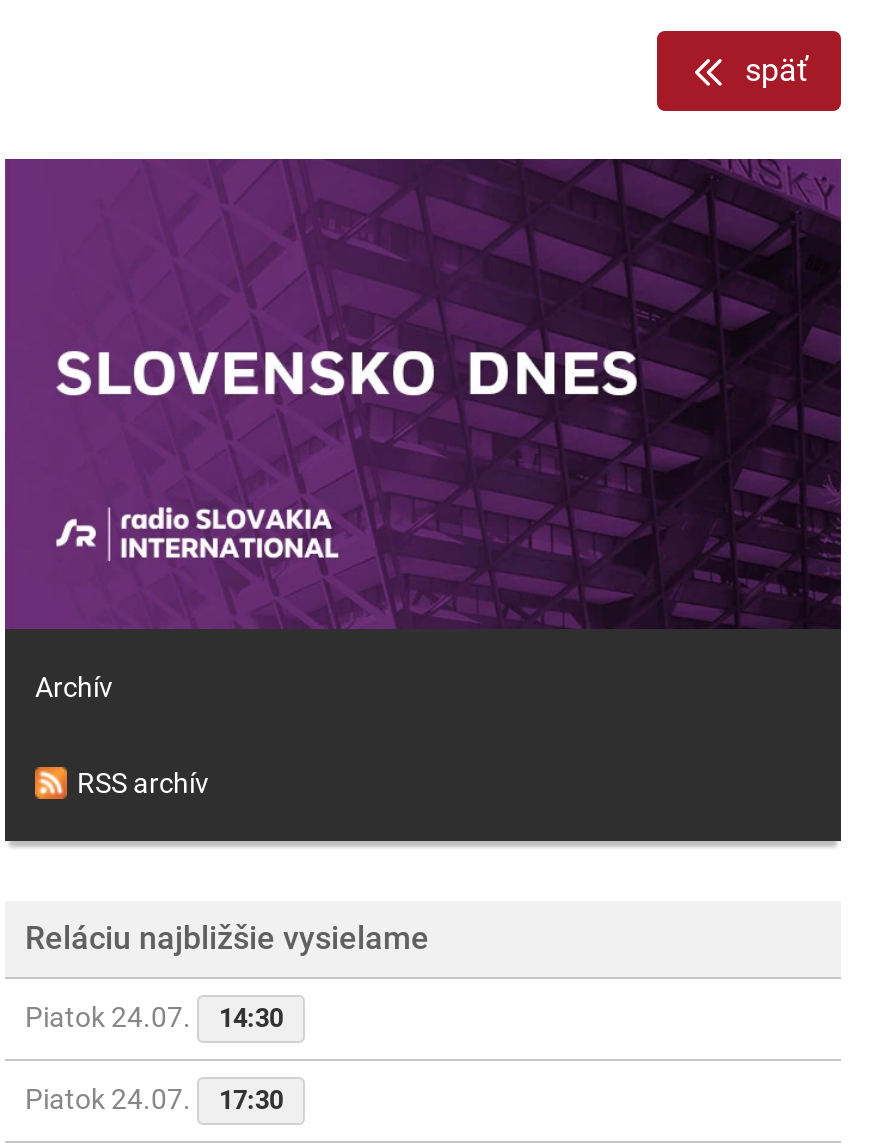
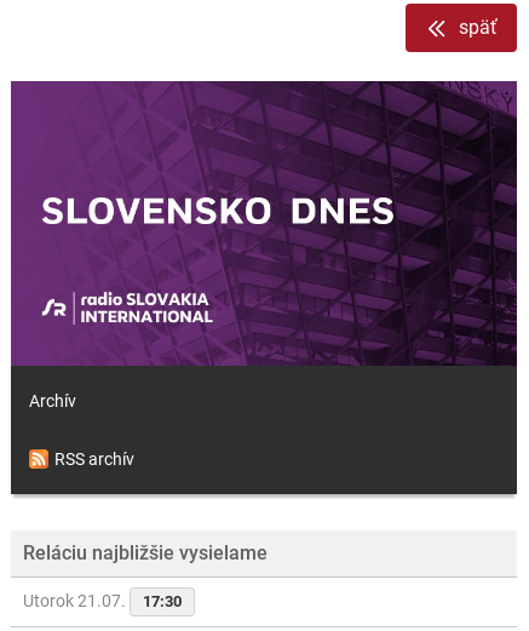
[25,1002,283,1116] Piatok 24.07. | 14:30 | Piatok 24.07. -> [23,591,130,611] Utorok 21.07.

